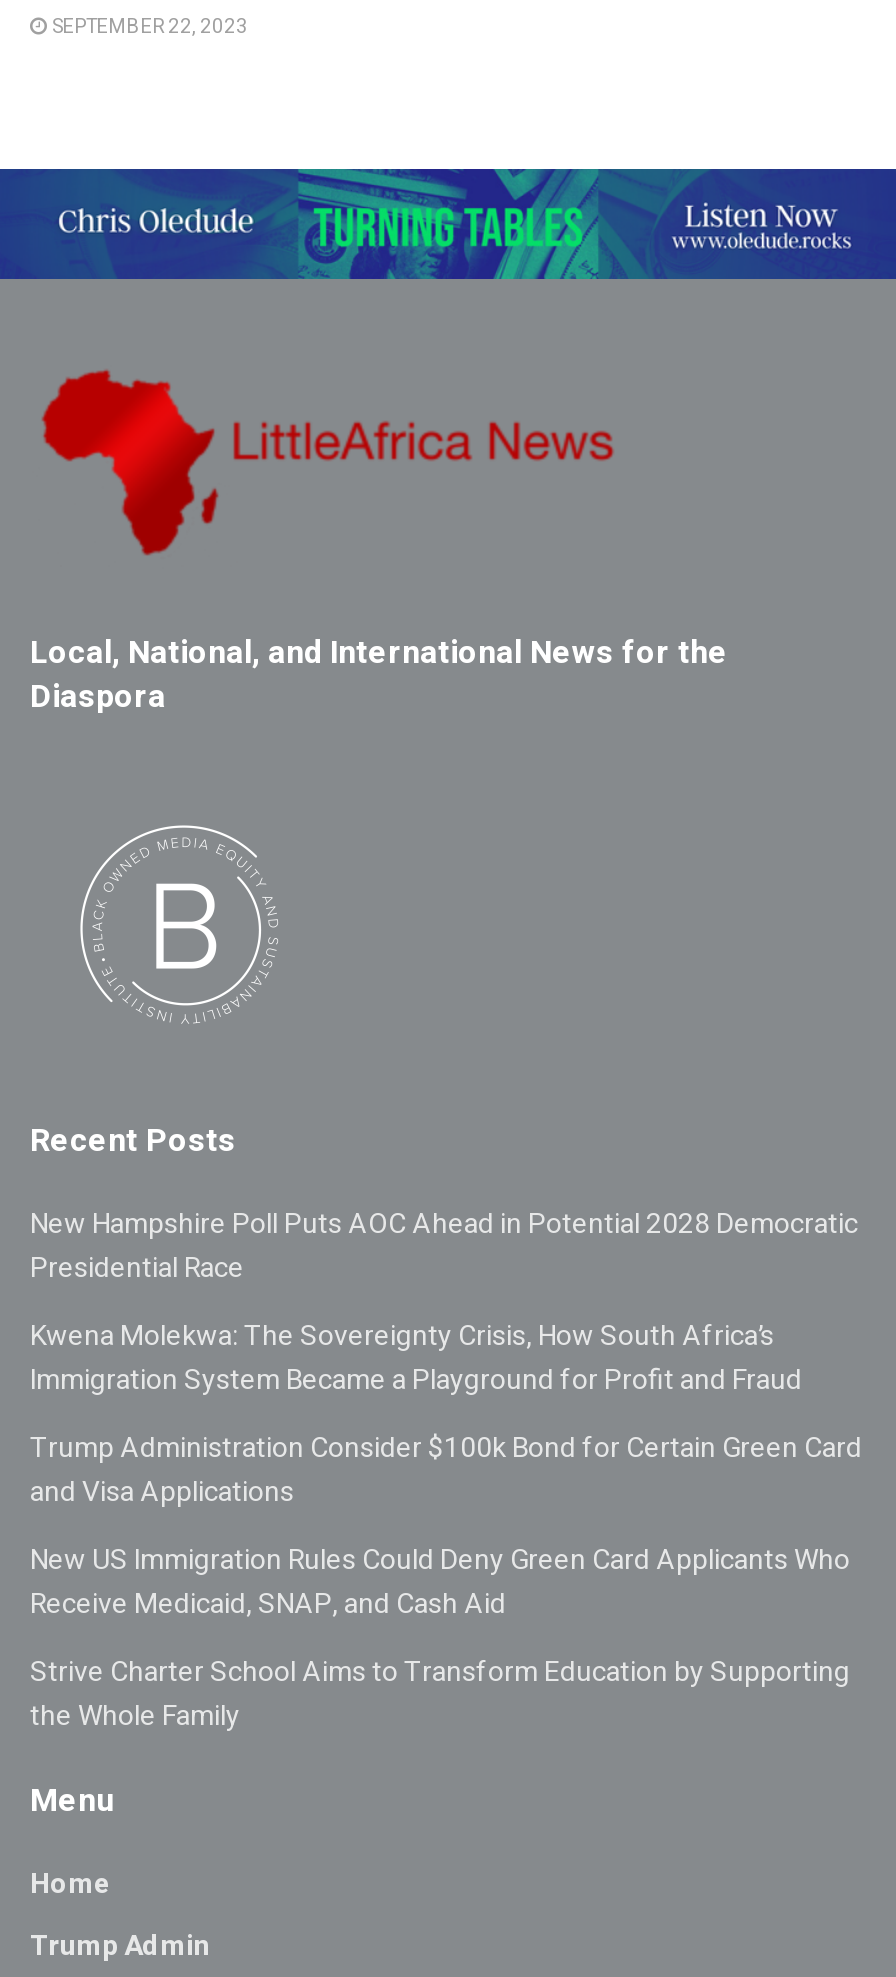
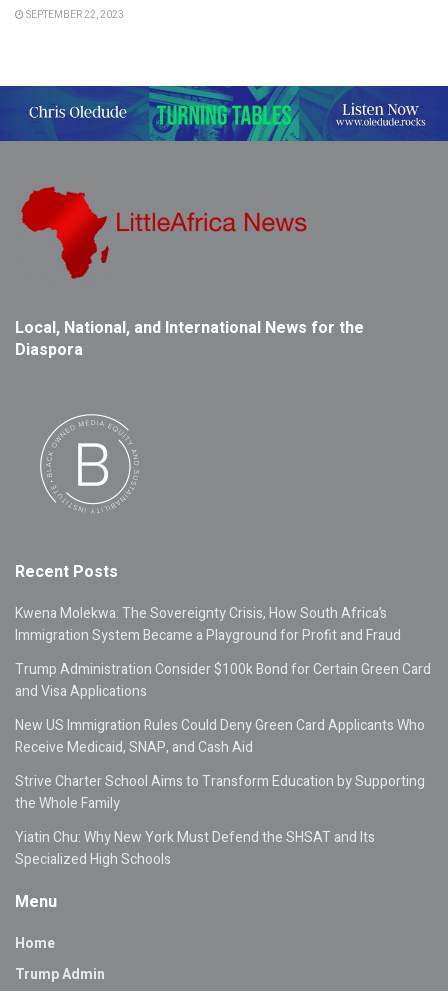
[30,1203,858,1289] New Hampshire Poll Puts AOC Ahead in Potential 2028 Democratic | Presidential Race -> none
moved [30,1315,862,1737] -> [15,603,431,814]: Kwena Molekwa: The Sovereignty Crisis, How South Africa’s | Immigration System Became a Playground for Profit and Fraud | Trump Administration Consider $100k Bond for Certain Green Card | and Visa Applications | New US Immigration Rules Could Deny Green Card Applicants Who | Receive Medicaid, SNAP, and Cash Aid | Strive Charter School Aims to Transform Education by Supporting | the Whole Family
none -> [15,827,375,870] Yiatin Chu: Why New York Must Defend the SHSAT and Its | Specialized High Schools

